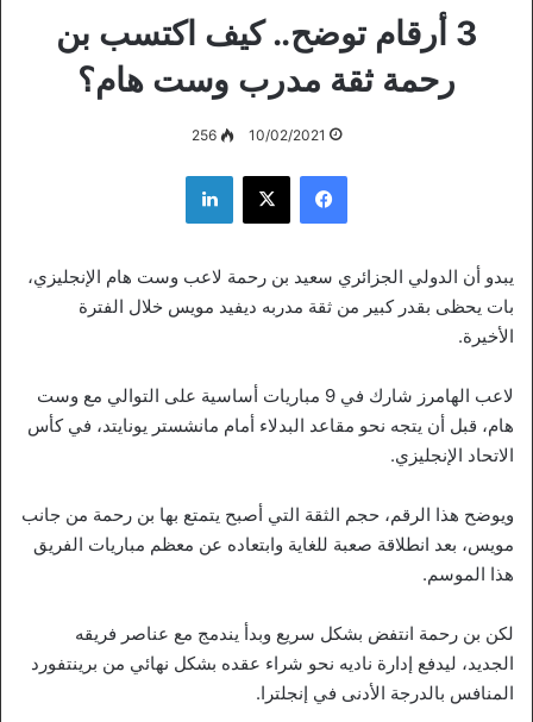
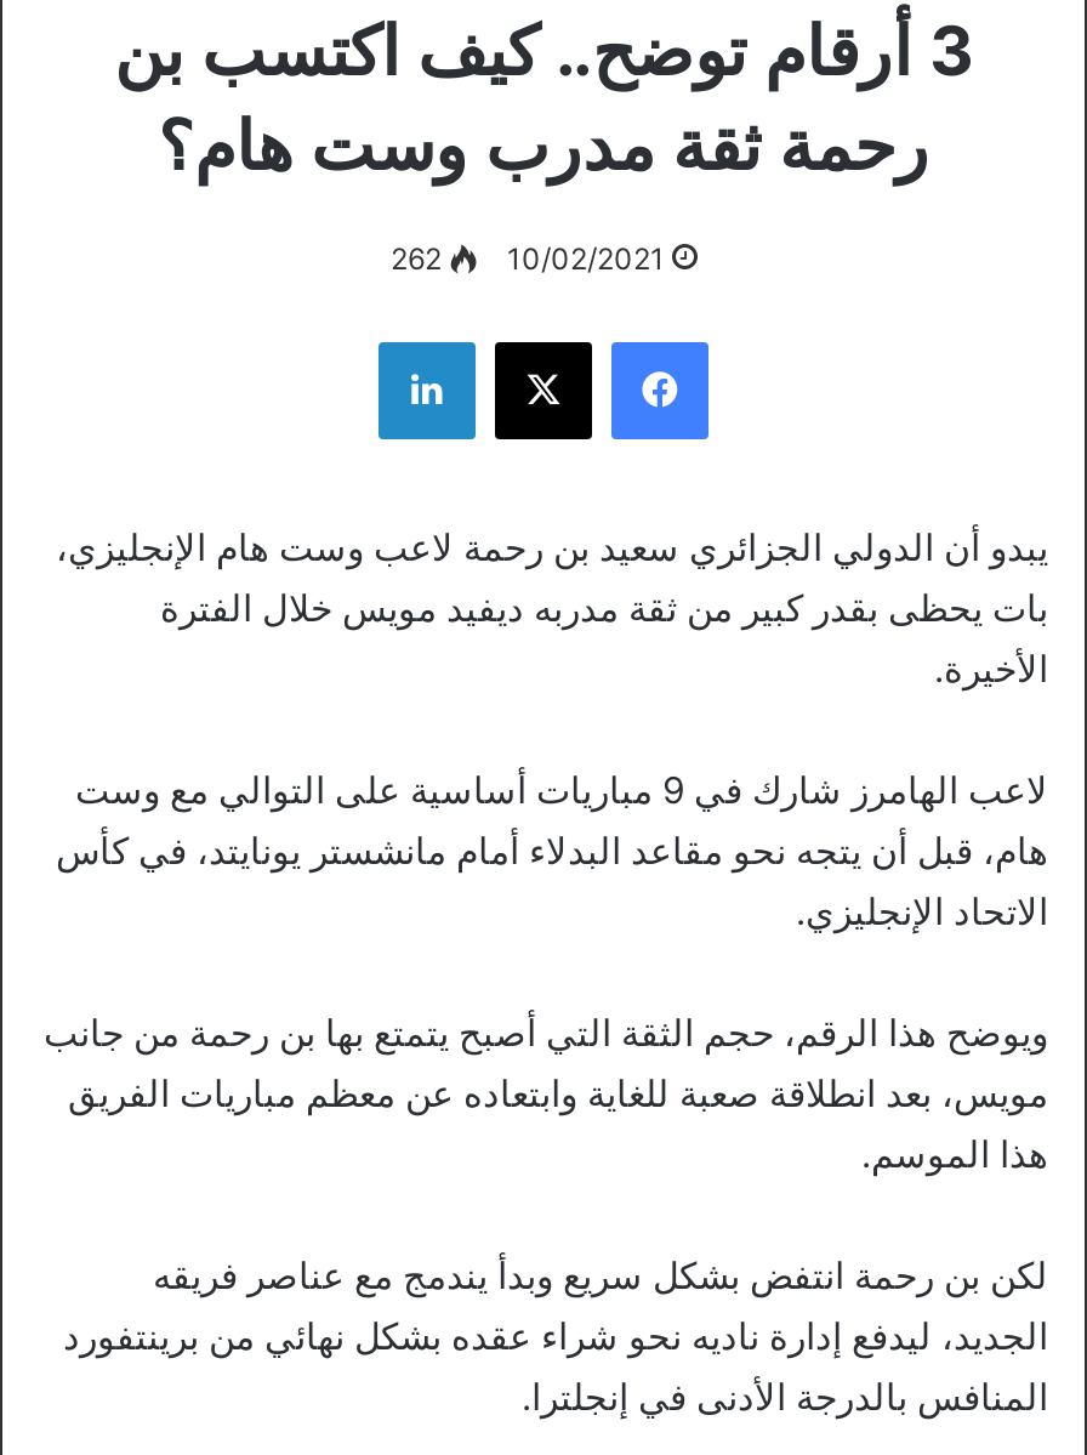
[192,126,326,144] 256 10/02/2021 -> [391,241,665,277] 262 10/02/2021

